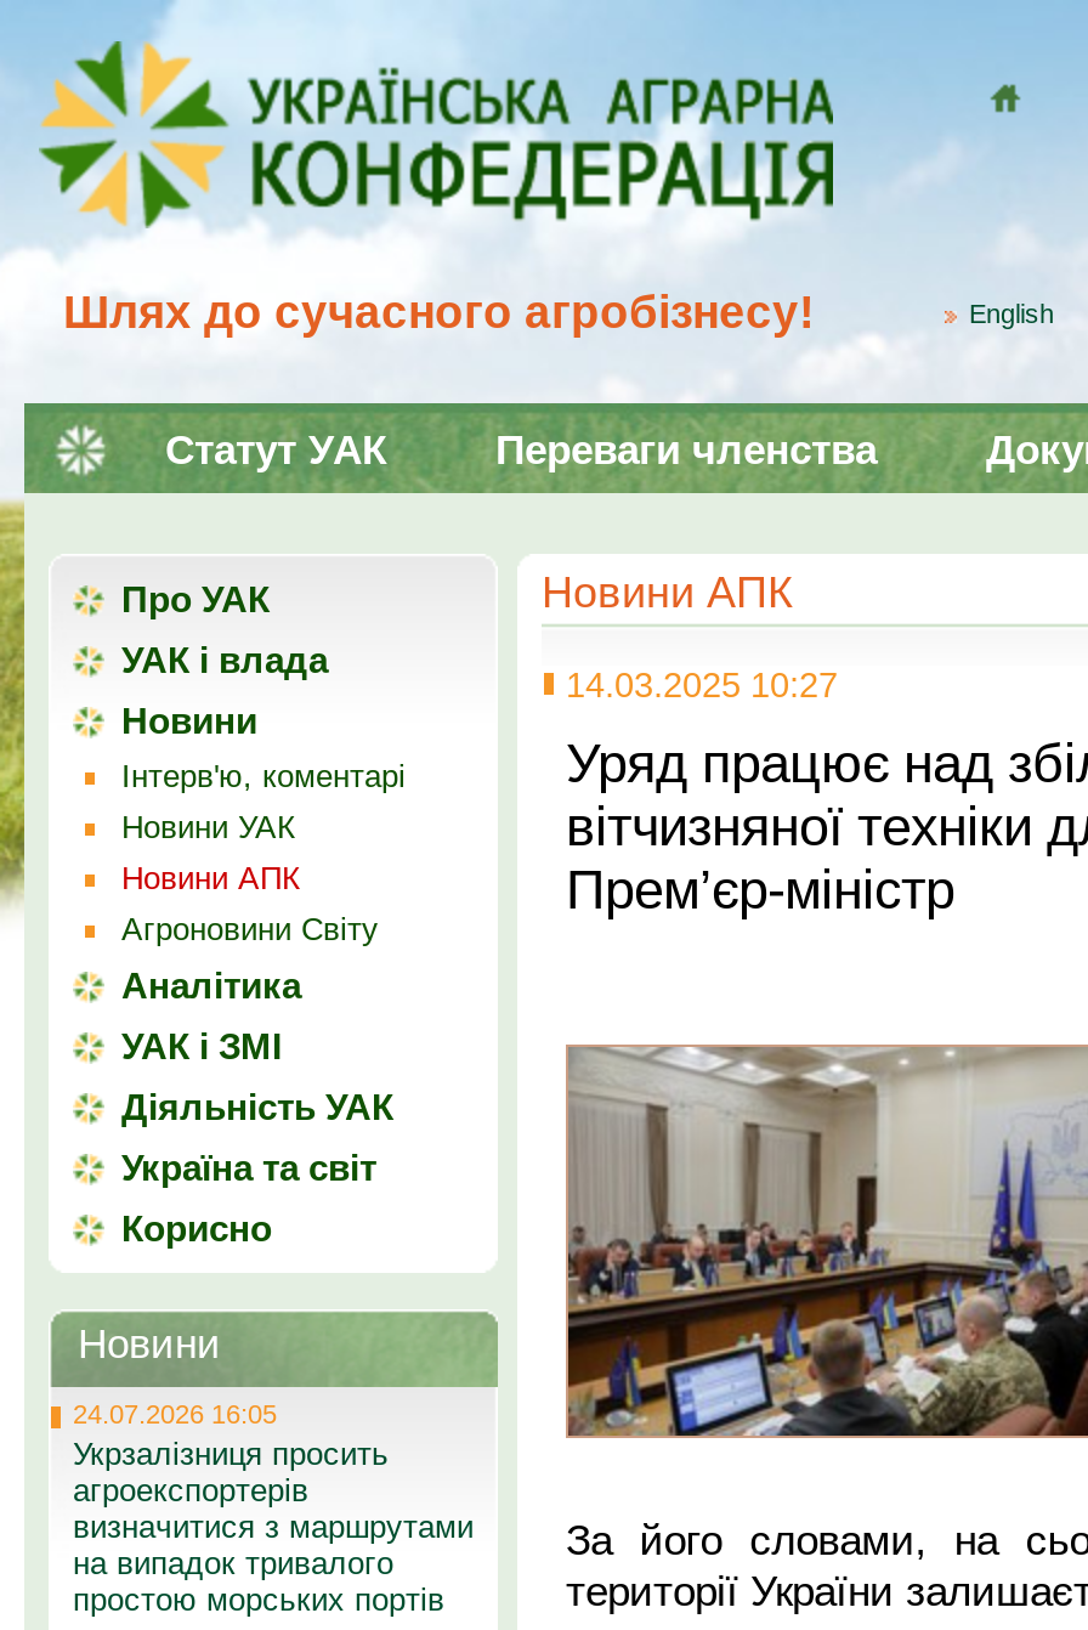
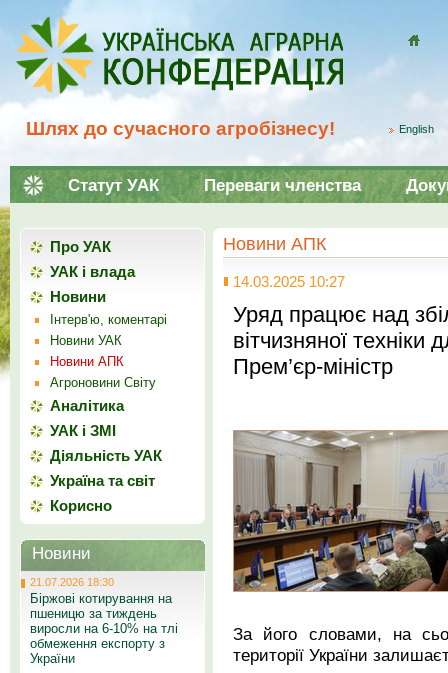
[73,1399,474,1618] 24.07.2026 16:05 | Укрзалізниця просить | агроекспортерів | визначитися з маршрутами | на випадок тривалого | простою морських портів -> [30,576,178,666] 21.07.2026 18:30 | Біржові котирування на | пшеницю за тиждень | виросли на 6-10% на тлі | обмеження експорту з | України

